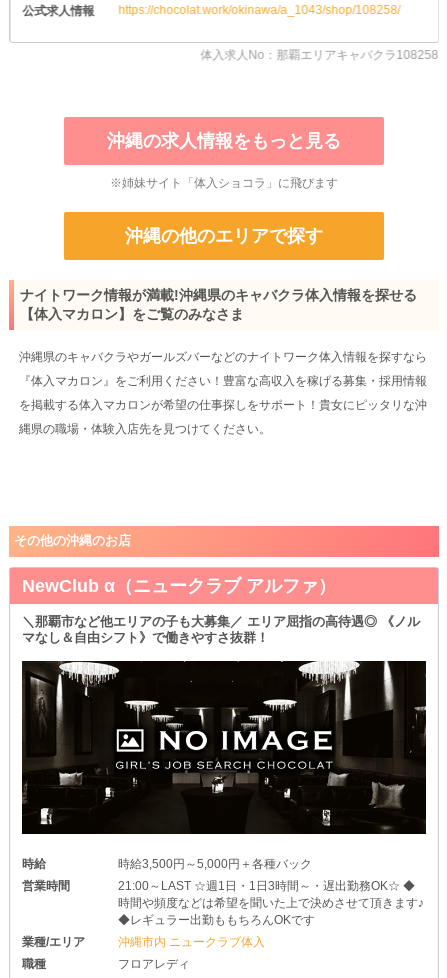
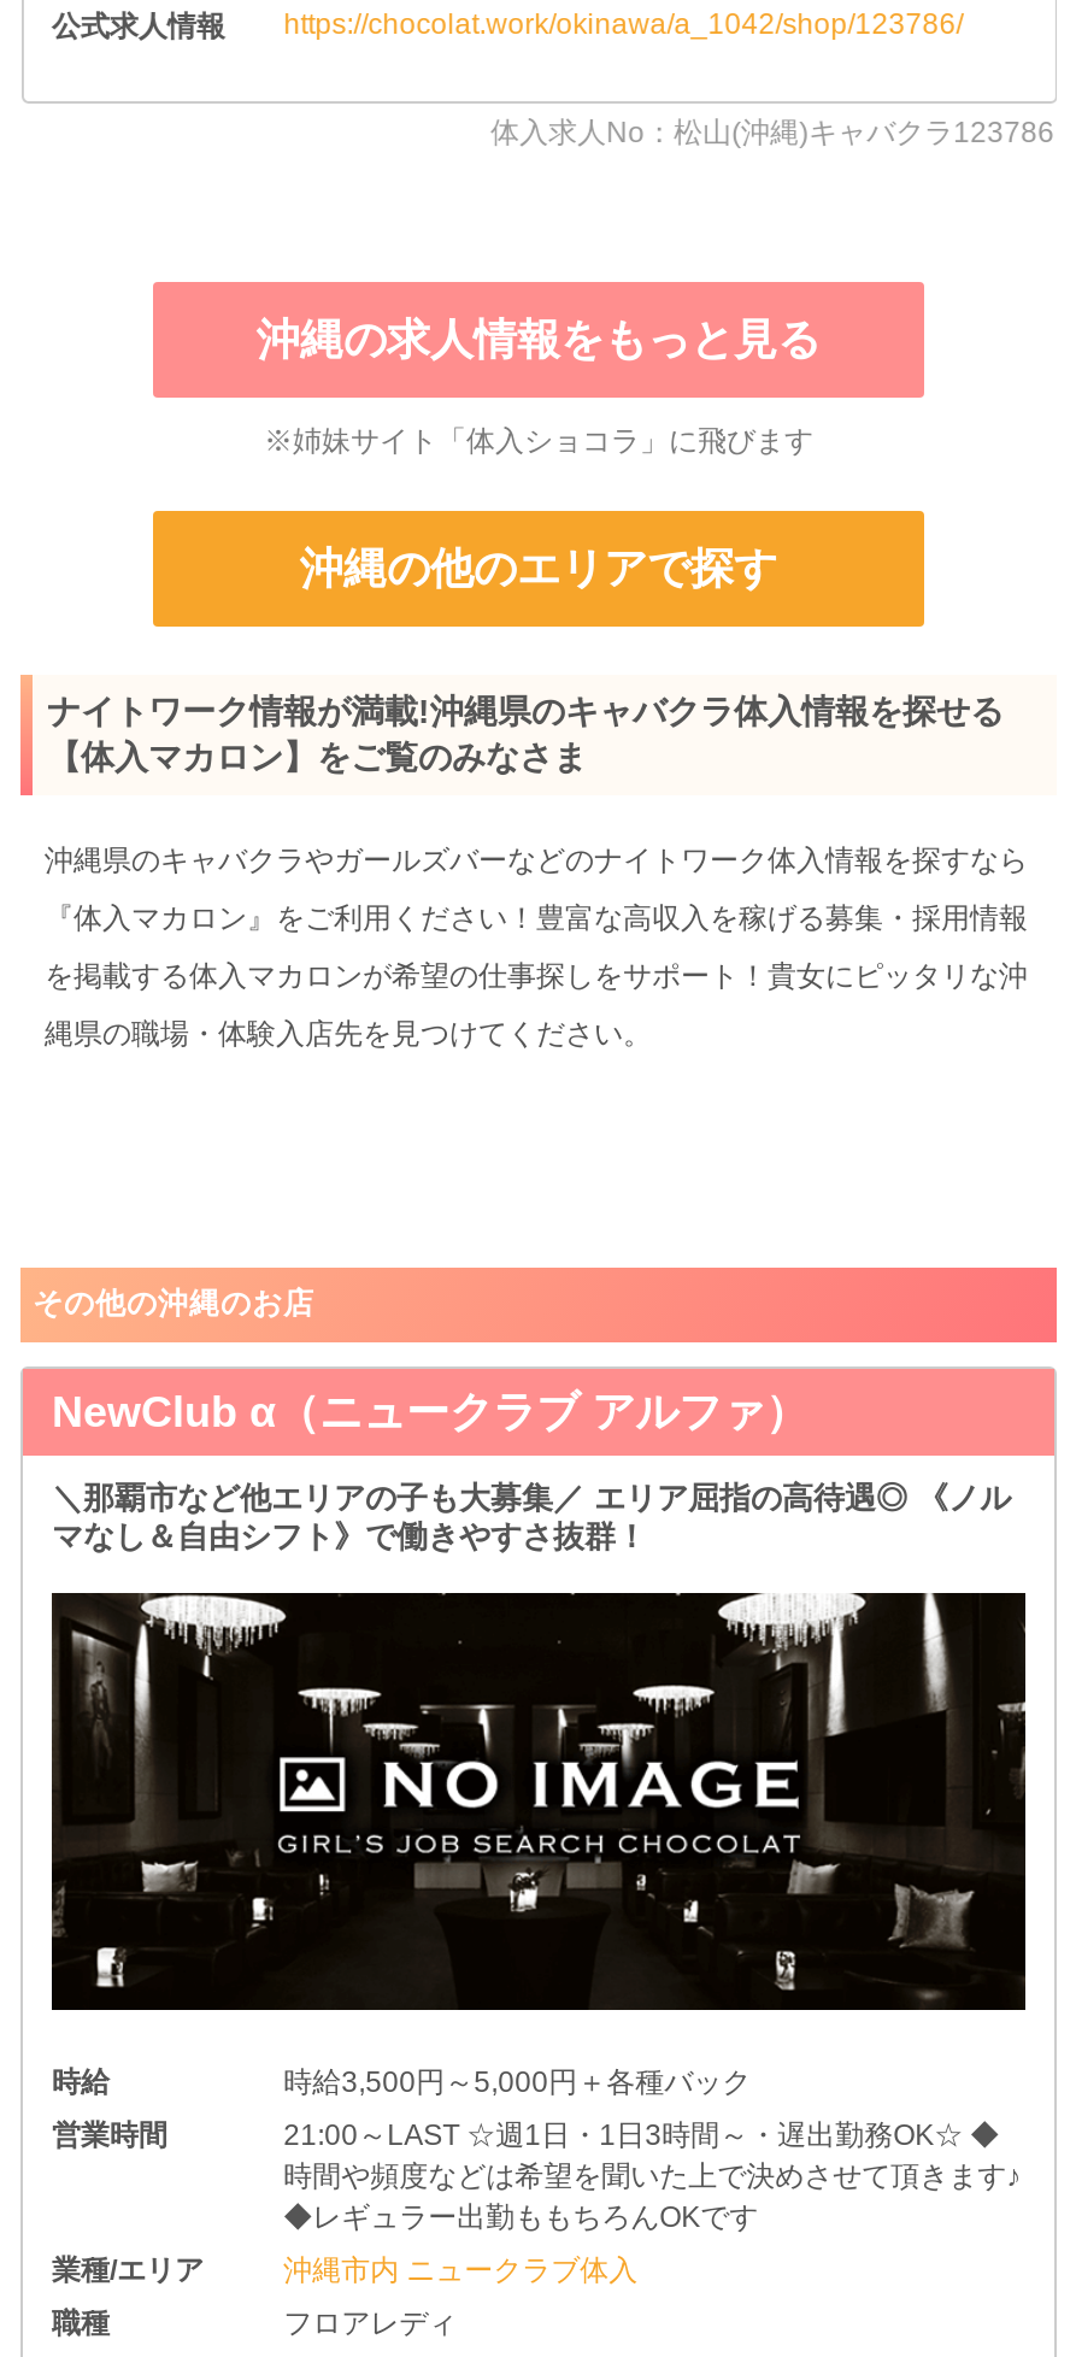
[118,3,400,17] https://chocolat.work/okinawa/a_1043/shop/108258/ -> [284,8,963,42] https://chocolat.work/okinawa/a_1042/shop/123786/
[200,48,438,62] 体入求人No：那覇エリアキャバクラ108258 -> [490,116,1054,150] 体入求人No：松山(沖縄)キャバクラ123786

